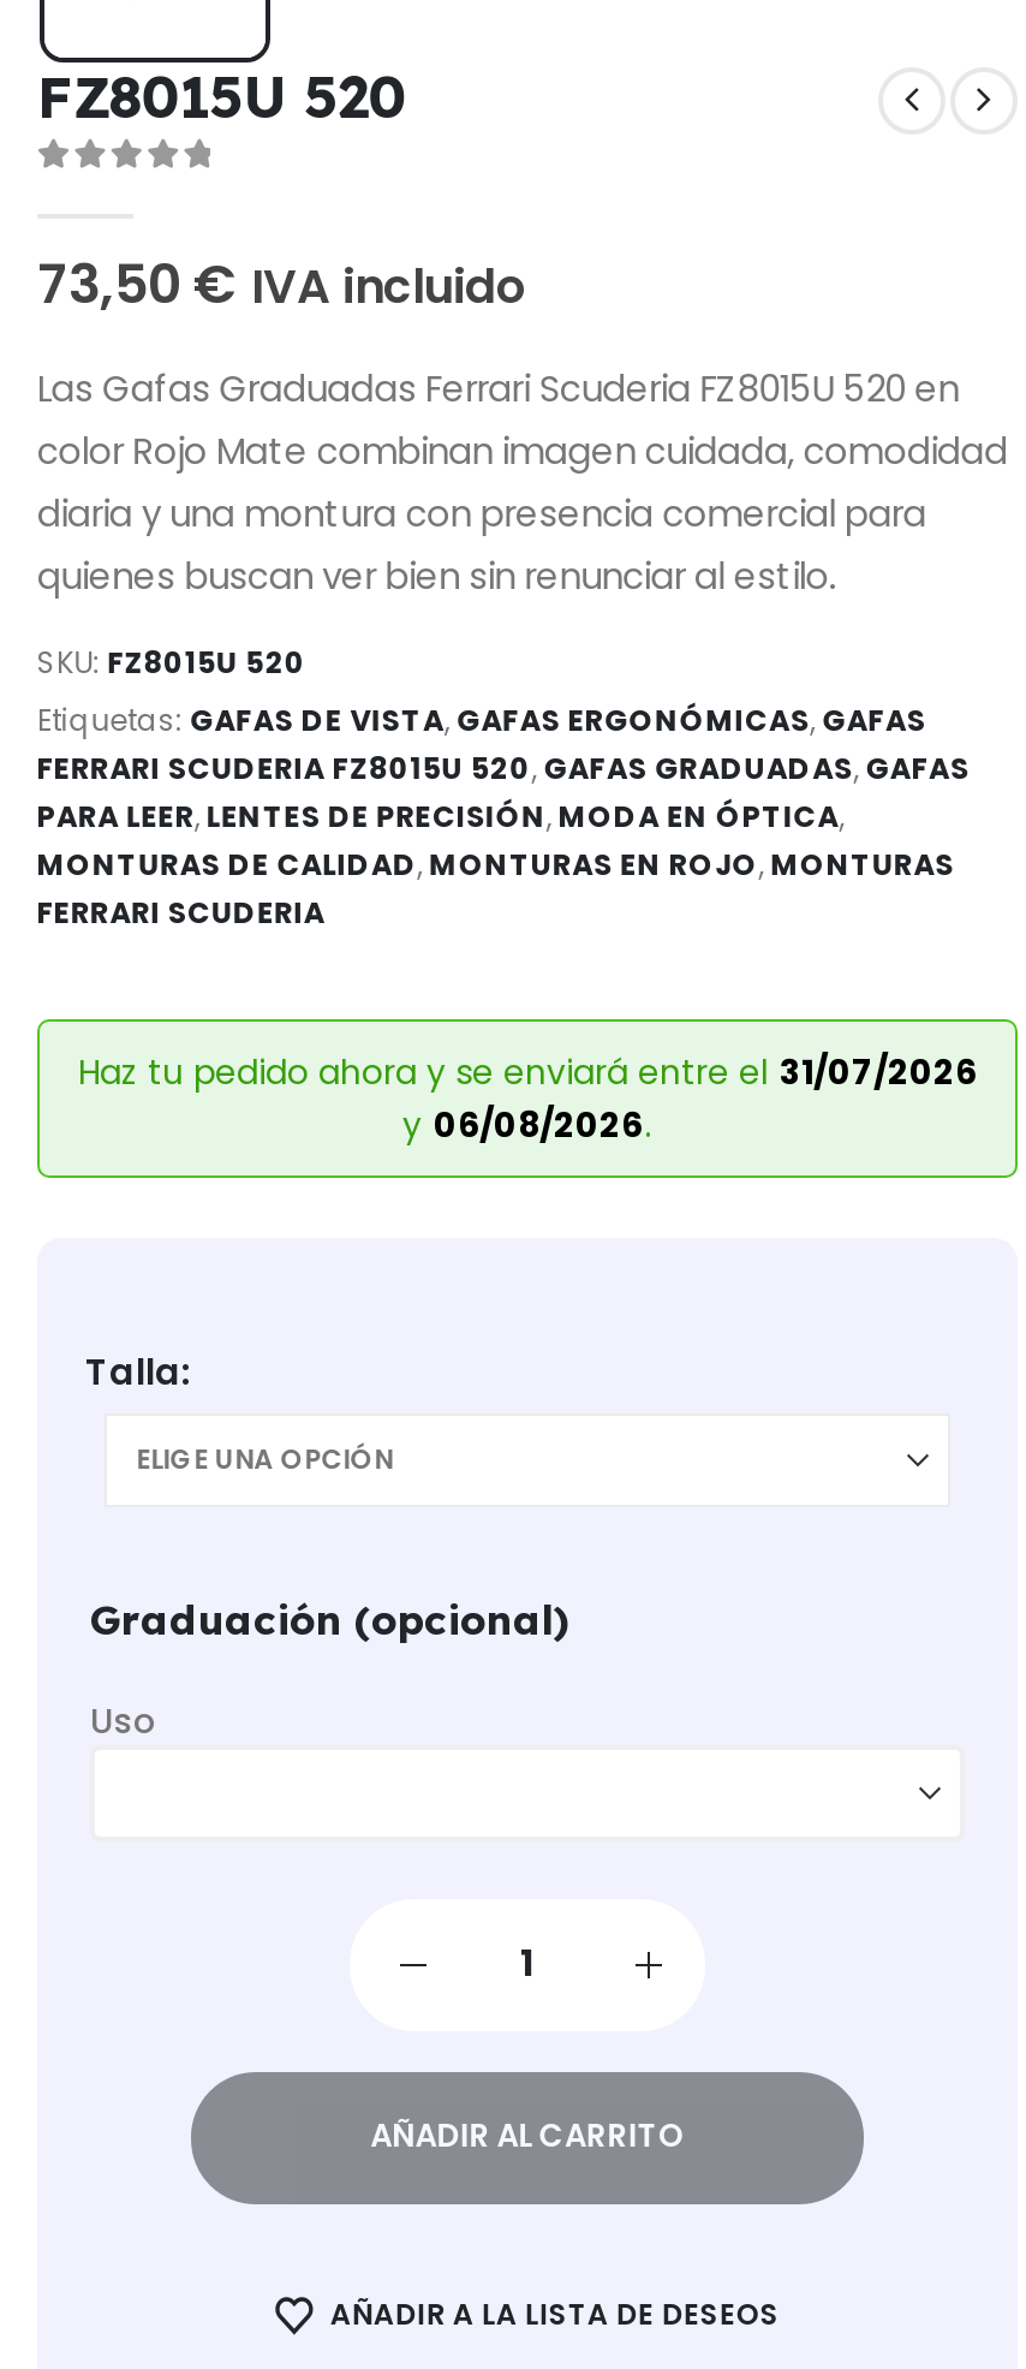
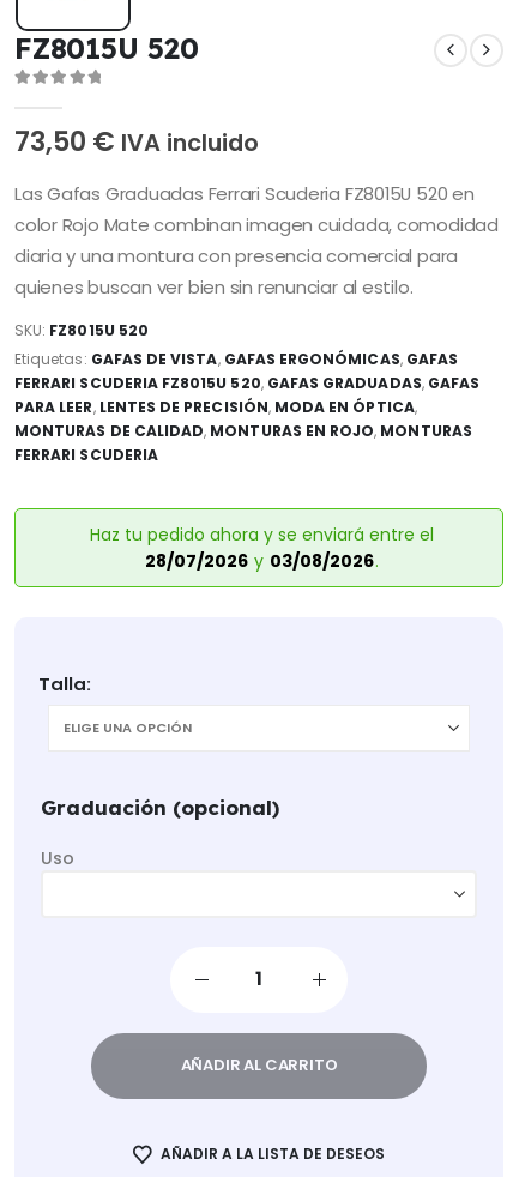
[78,1048,977,1149] Haz tu pedido ahora y se enviará entre el 31/07/2026 | y 06/08/2026. -> [90,523,434,573] Haz tu pedido ahora y se enviará entre el | 28/07/2026 y 03/08/2026.

